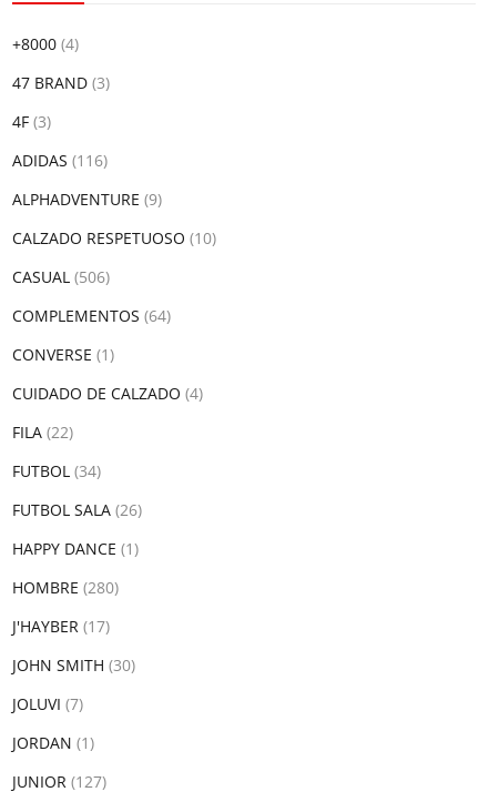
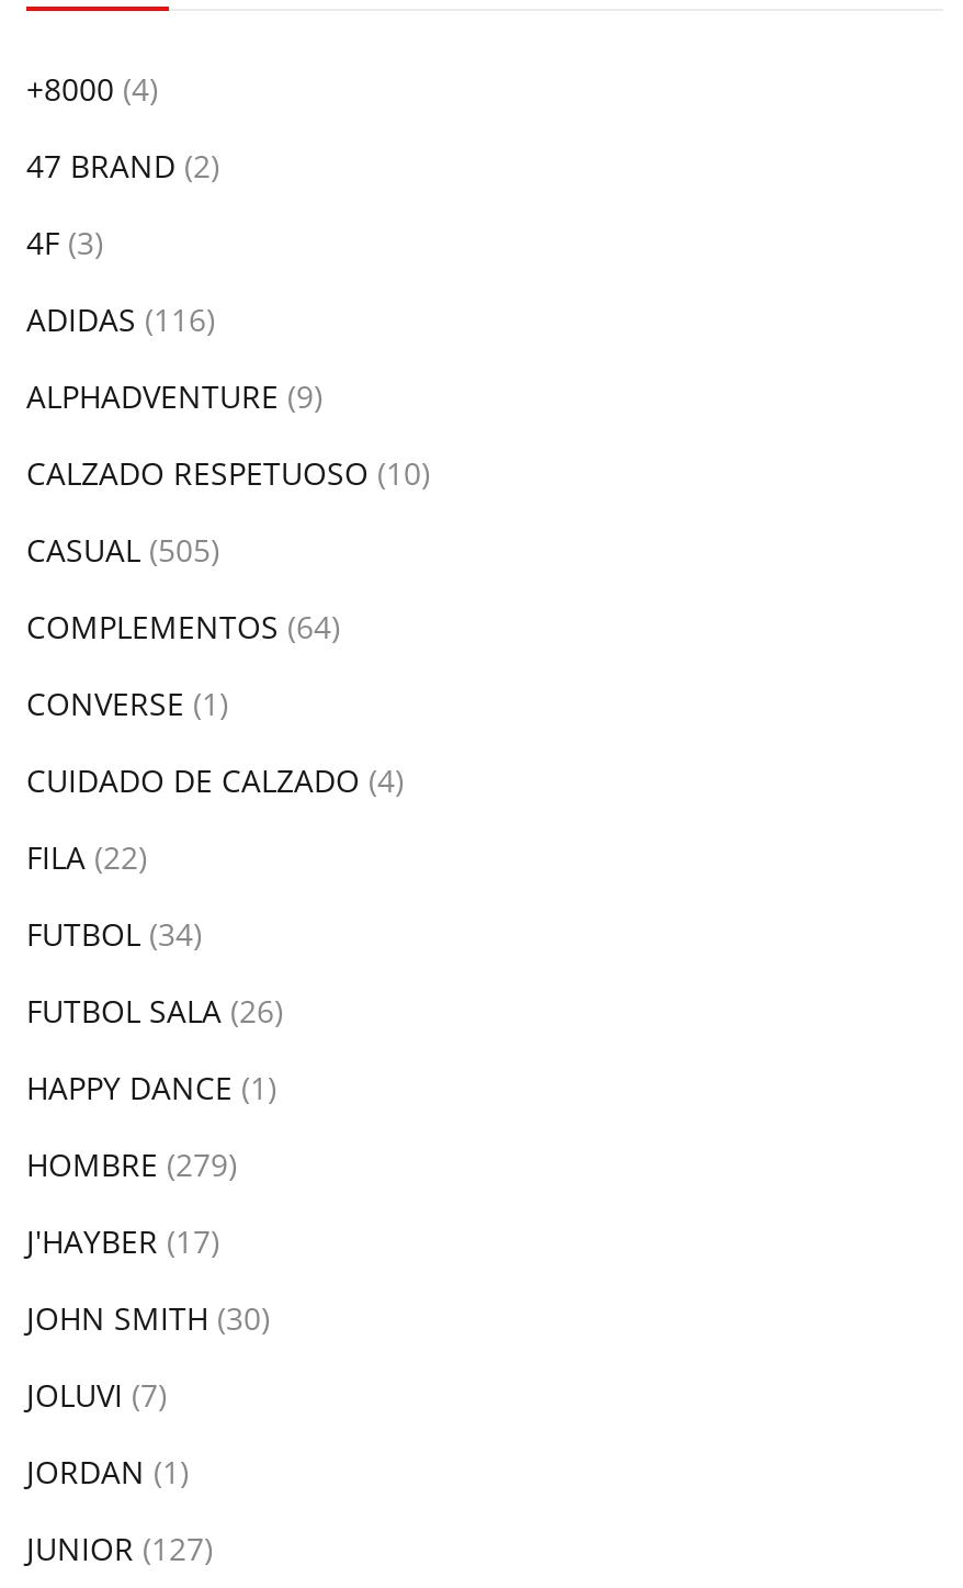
[12,72,110,93] 47 BRAND (3) -> [26,145,219,187] 47 BRAND (2)
[12,266,110,287] CASUAL (506) -> [26,529,219,571] CASUAL (505)
[12,577,119,598] HOMBRE (280) -> [26,1144,237,1185] HOMBRE (279)

